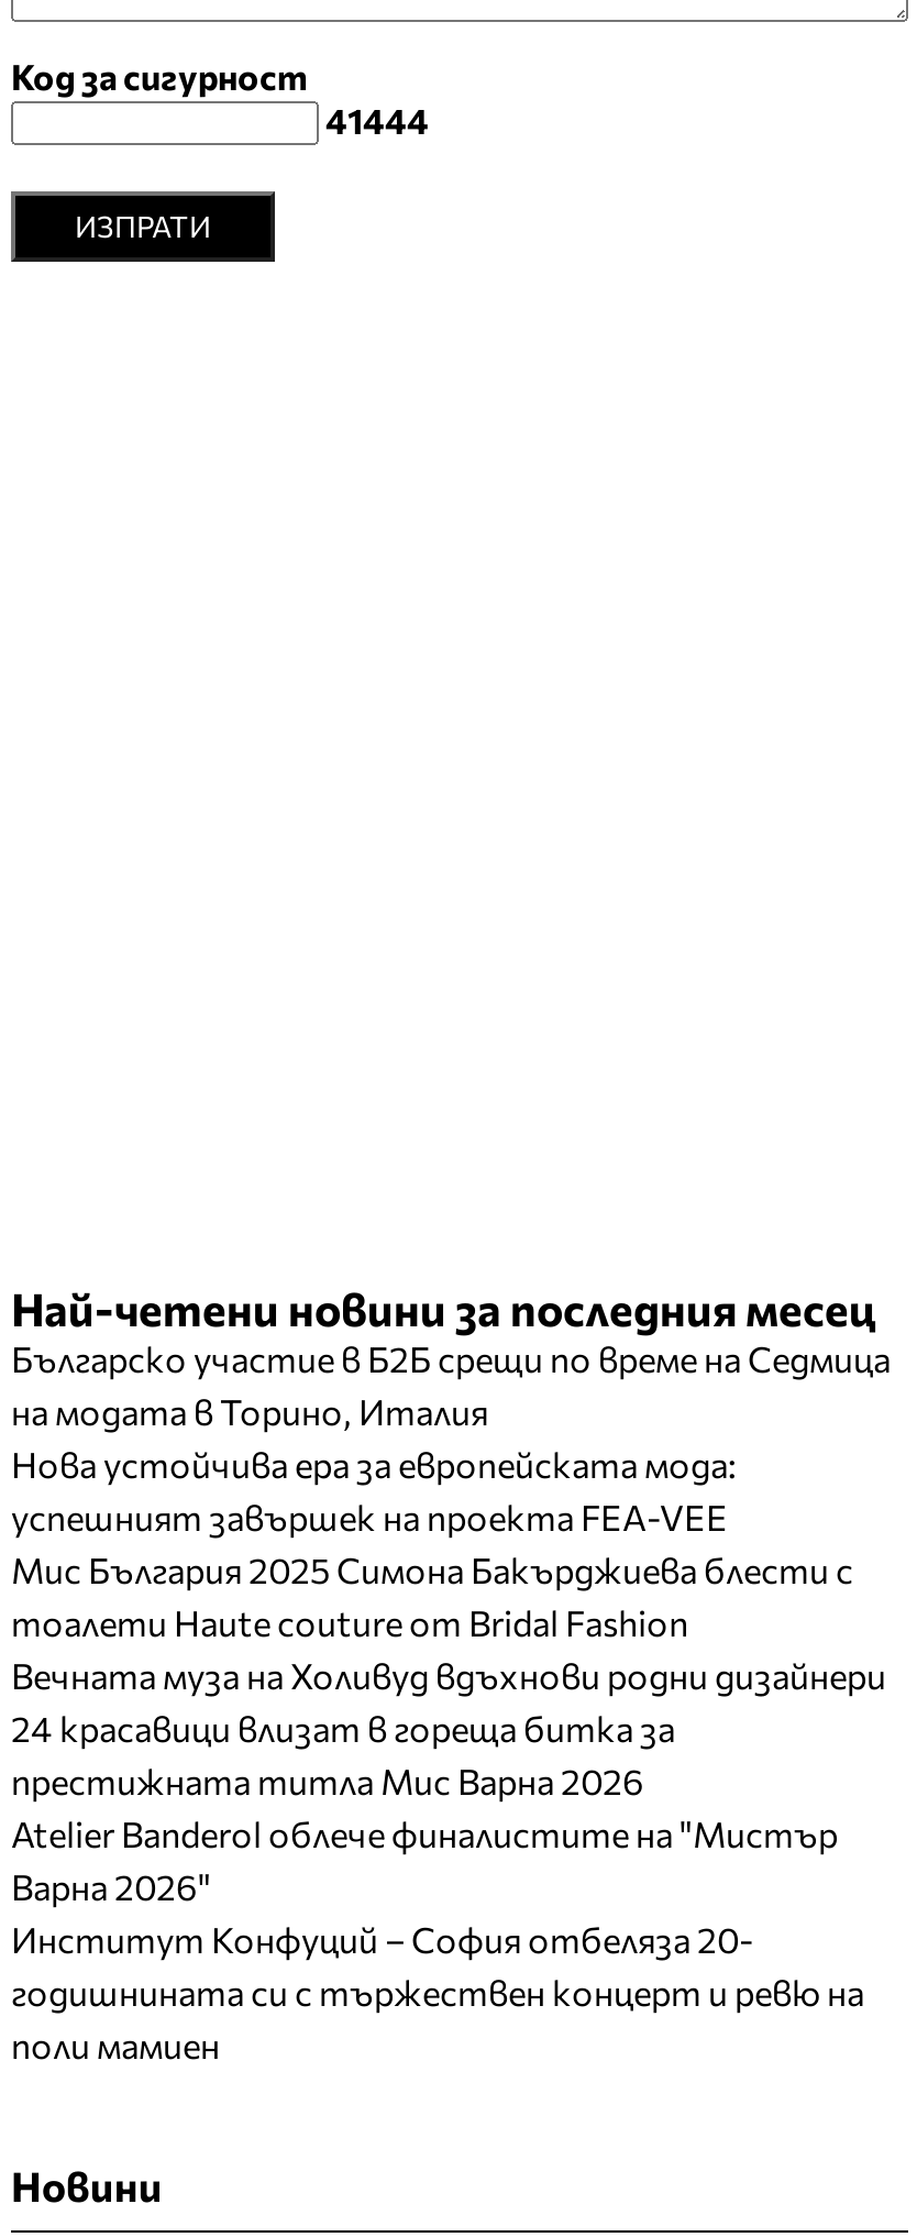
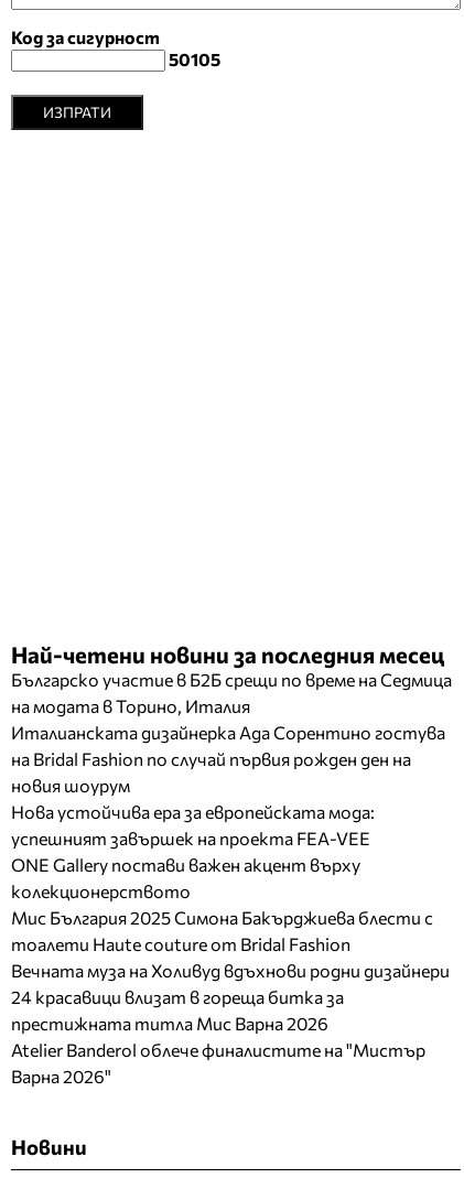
[325,99,429,141] 41444 -> [169,48,220,69] 50105
none -> [11,722,445,795] Италианската дизайнерка Ада Сорентино гостува | на Bridal Fashion по случай първия рожден ден на | новия шоурум
moved [11,1443,737,1537] -> [11,801,375,848]: Нова устойчива ера за европейската мода: | успешният завършек на проекта FEA-VEE
none -> [11,854,360,901] ONE Gallery постави важен акцент върху | колекционерството
moved [11,1548,886,1907] -> [11,907,450,1086]: Мис България 2025 Симона Бакърджиева блести с | тоалети Haute couture от Bridal Fashion | Вечната муза на Холивуд вдъхнови родни дизайнери | 24 красавици влизат в гореща битка за | престижната титла Мис Варна 2026 | Atelier Banderol облече финалистите на "Мистър | Варна 2026"
[11,1918,864,2065] Институт Конфуций – София отбеляза 20- | годишнината си с тържествен концерт и ревю на | поли мамиен -> none

